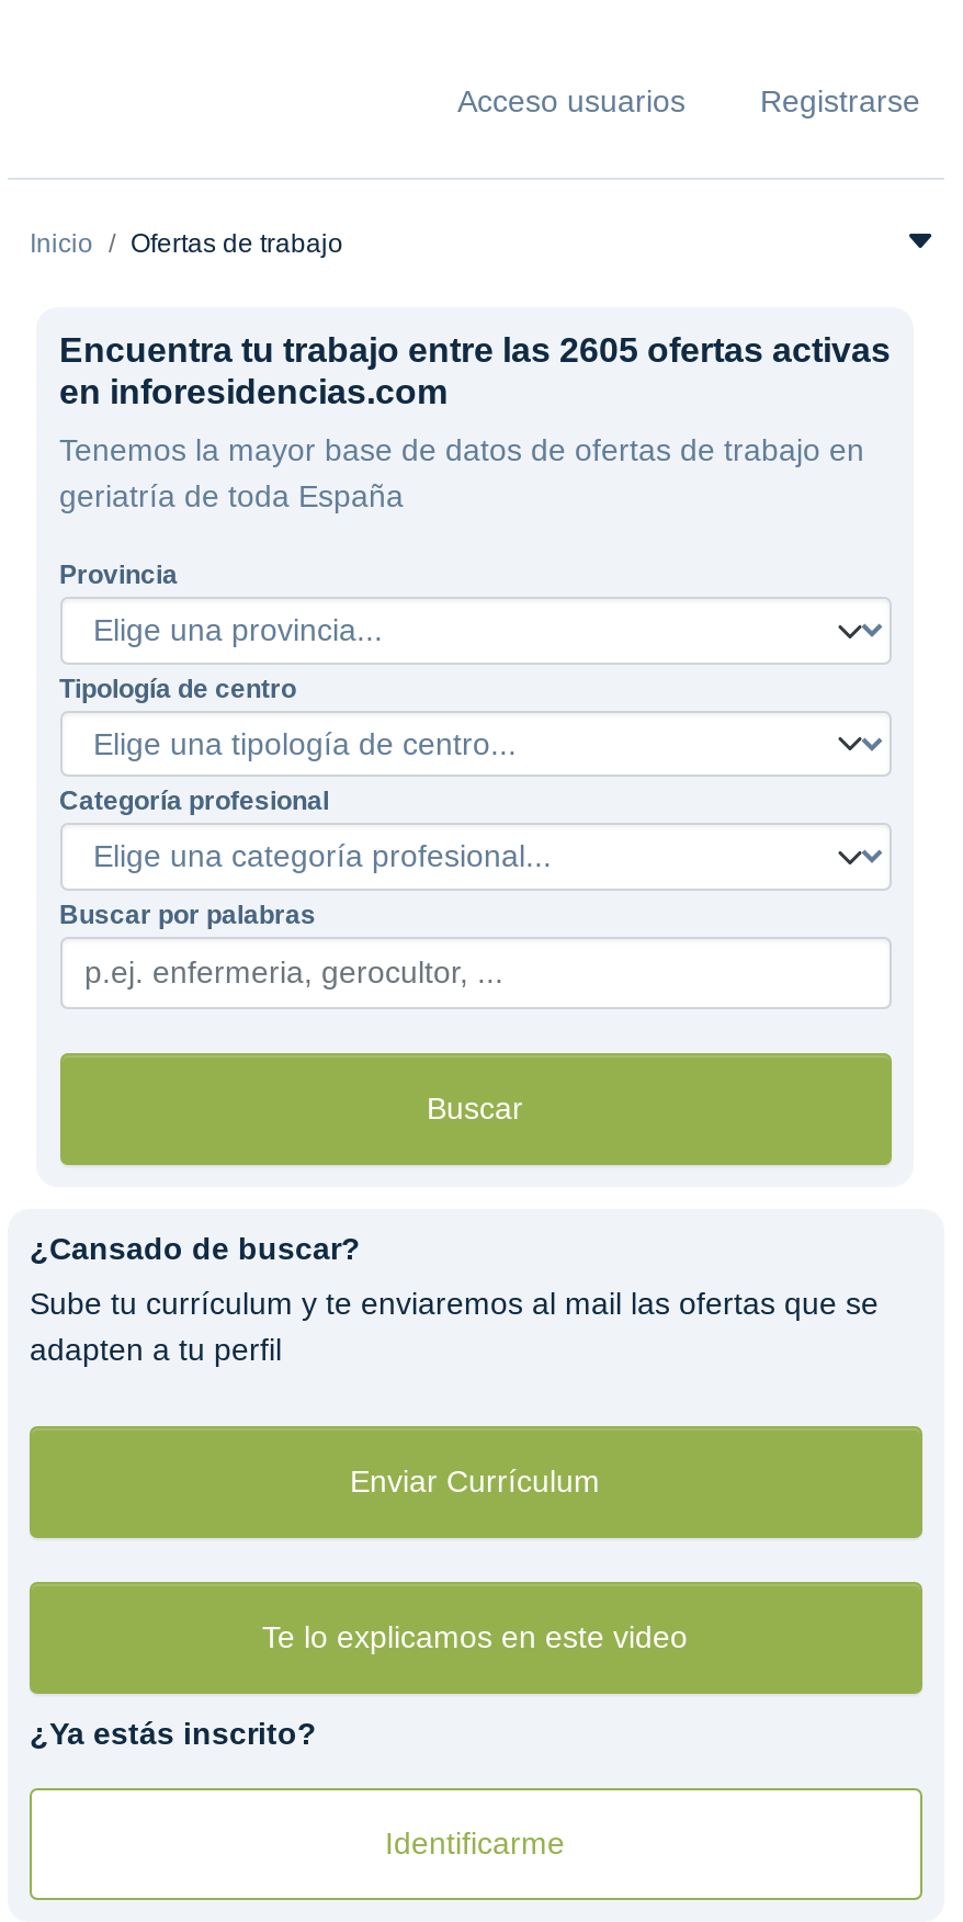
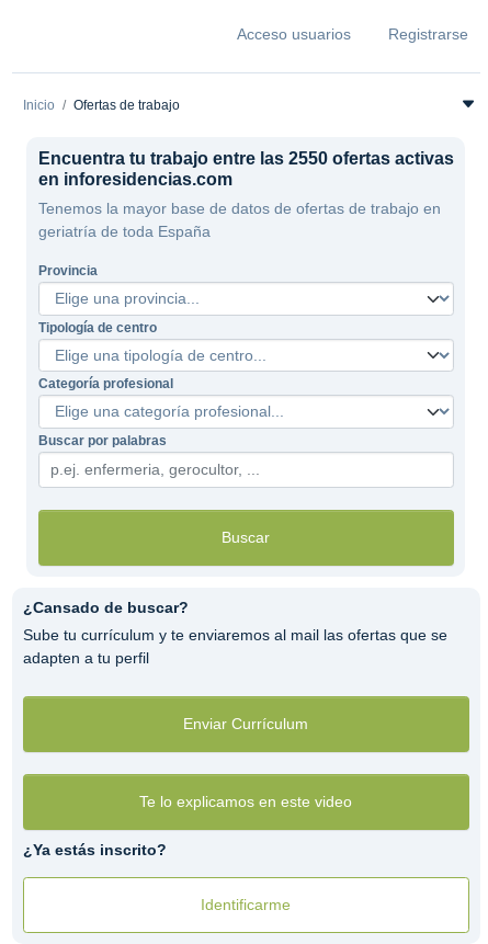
[59,331,891,369] Encuentra tu trabajo entre las 2605 ofertas activas -> [38,149,453,168] Encuentra tu trabajo entre las 2550 ofertas activas

